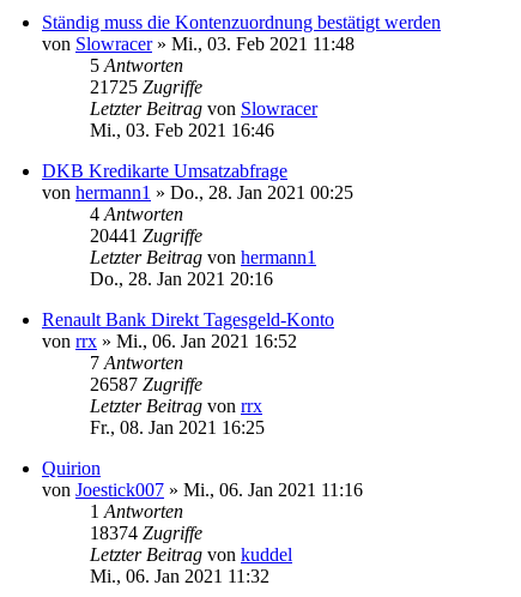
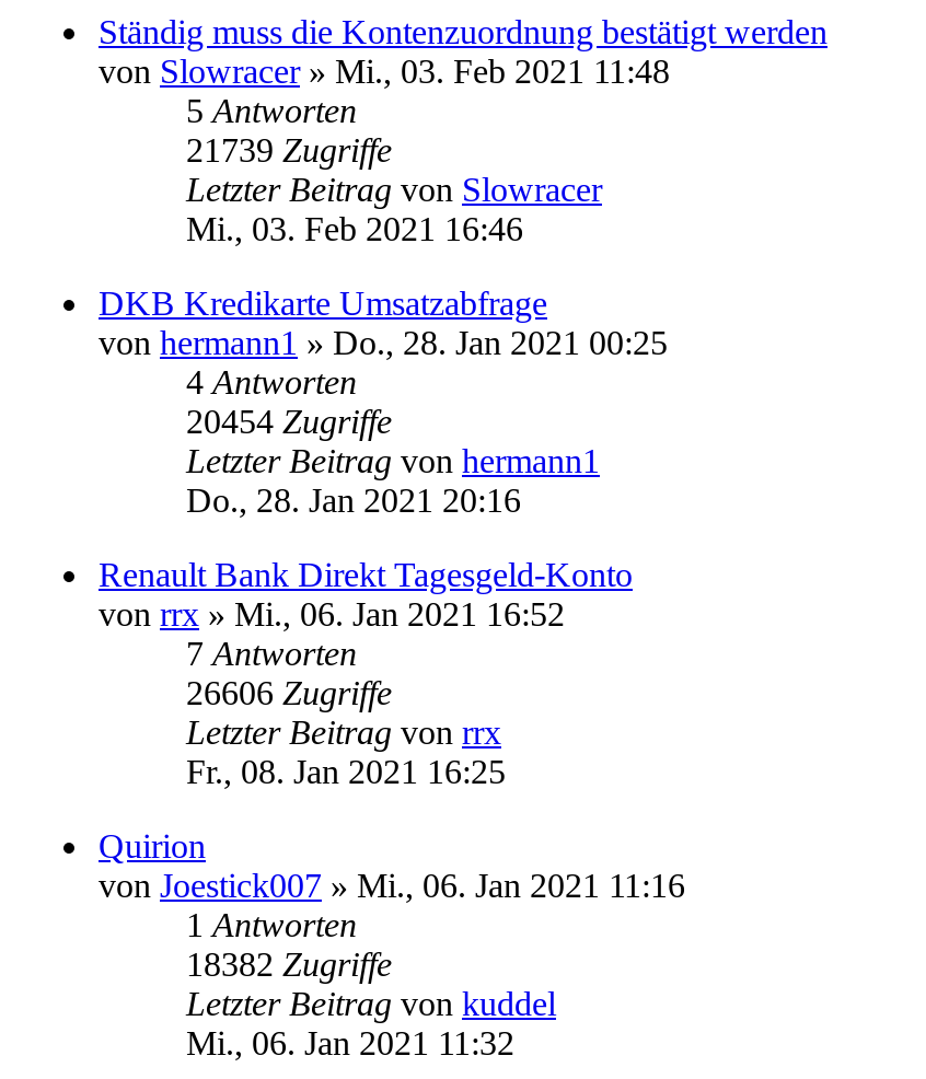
[90,77,202,97] 21725 Zugriffe -> [186,131,392,168] 21739 Zugriffe
[90,225,202,246] 20441 Zugriffe -> [186,402,392,440] 20454 Zugriffe
[90,374,202,394] 26587 Zugriffe -> [186,674,392,711] 26606 Zugriffe
[90,523,202,543] 18374 Zugriffe -> [186,945,392,982] 18382 Zugriffe

